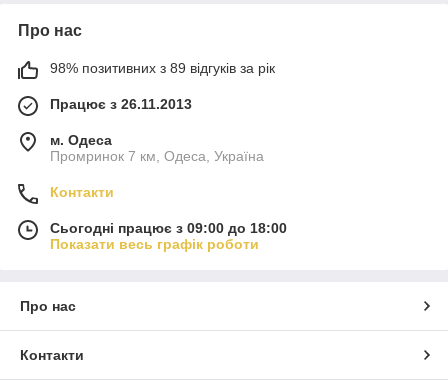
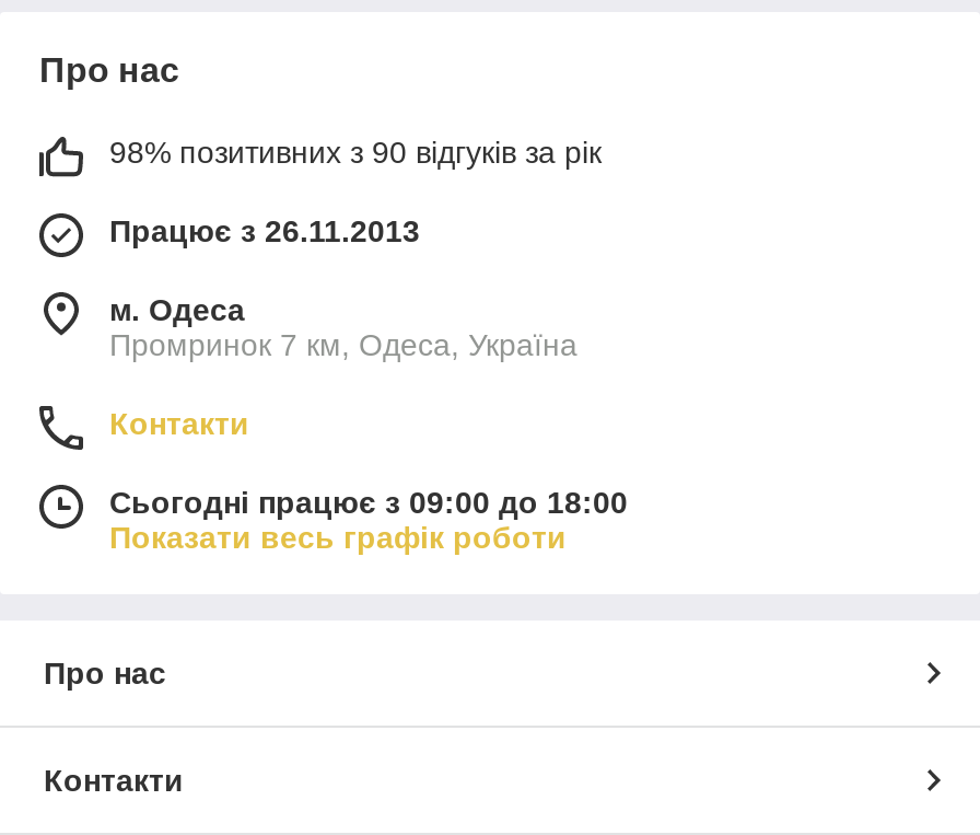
[50,60,275,76] 98% позитивних з 89 відгуків за рік -> [109,135,602,171] 98% позитивних з 90 відгуків за рік

